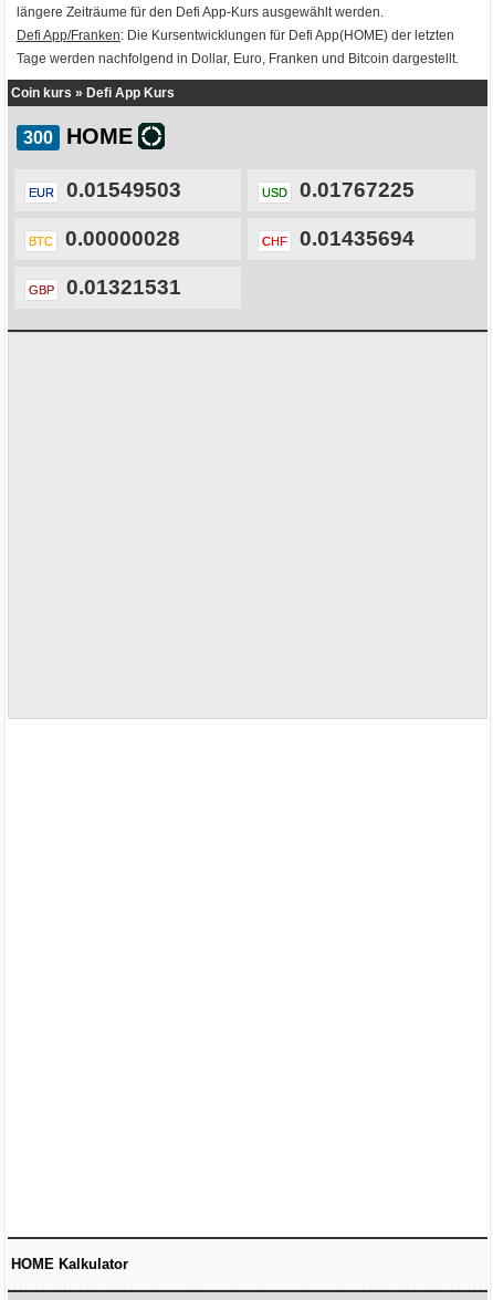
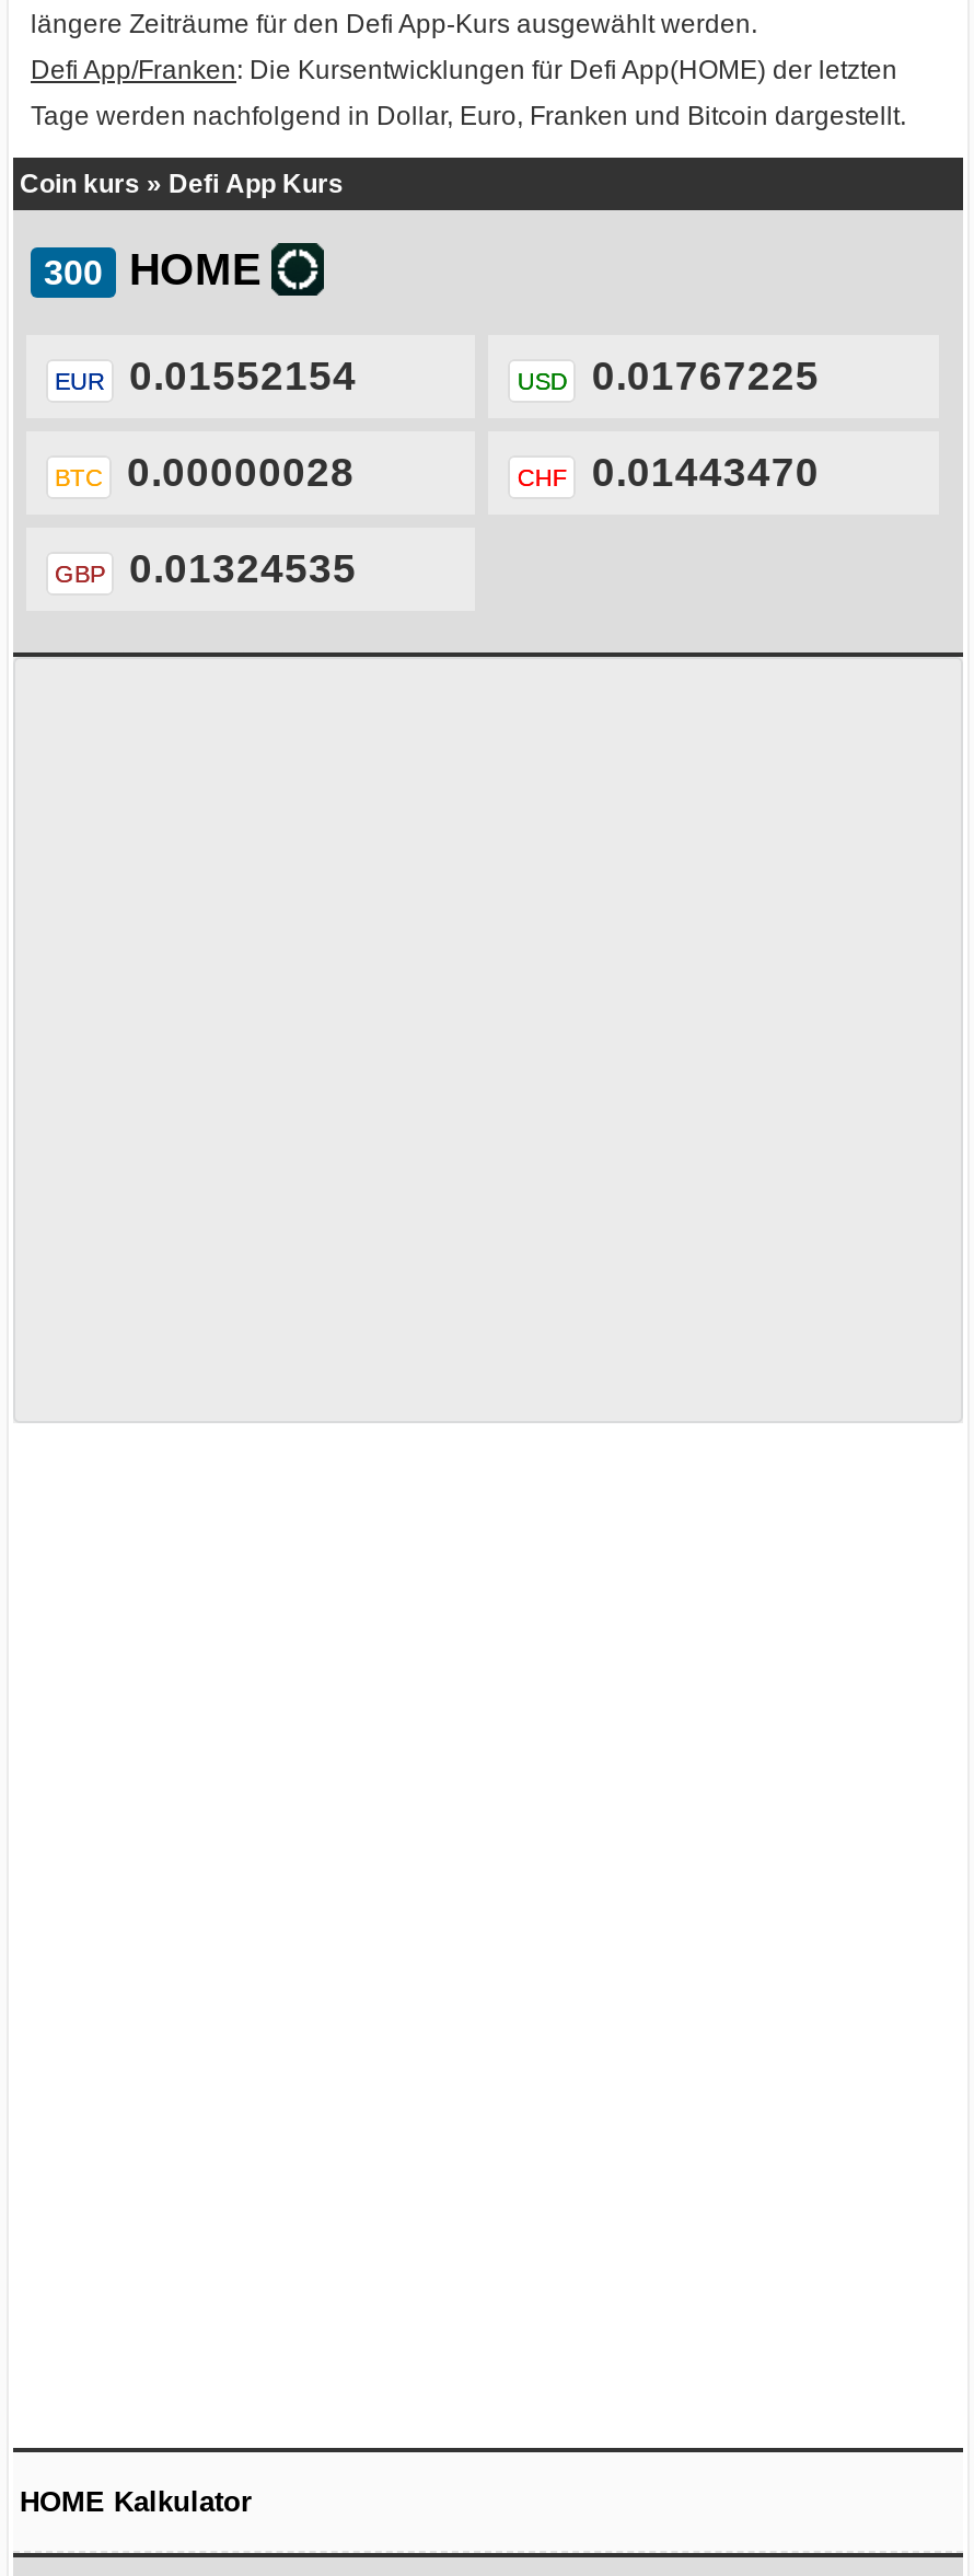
[29,178,181,202] EUR 0.01549503 -> [55,353,357,399] EUR 0.01552154
[262,227,415,250] CHF 0.01435694 -> [517,450,819,495] CHF 0.01443470
[29,276,181,299] GBP 0.01321531 -> [55,546,357,592] GBP 0.01324535

